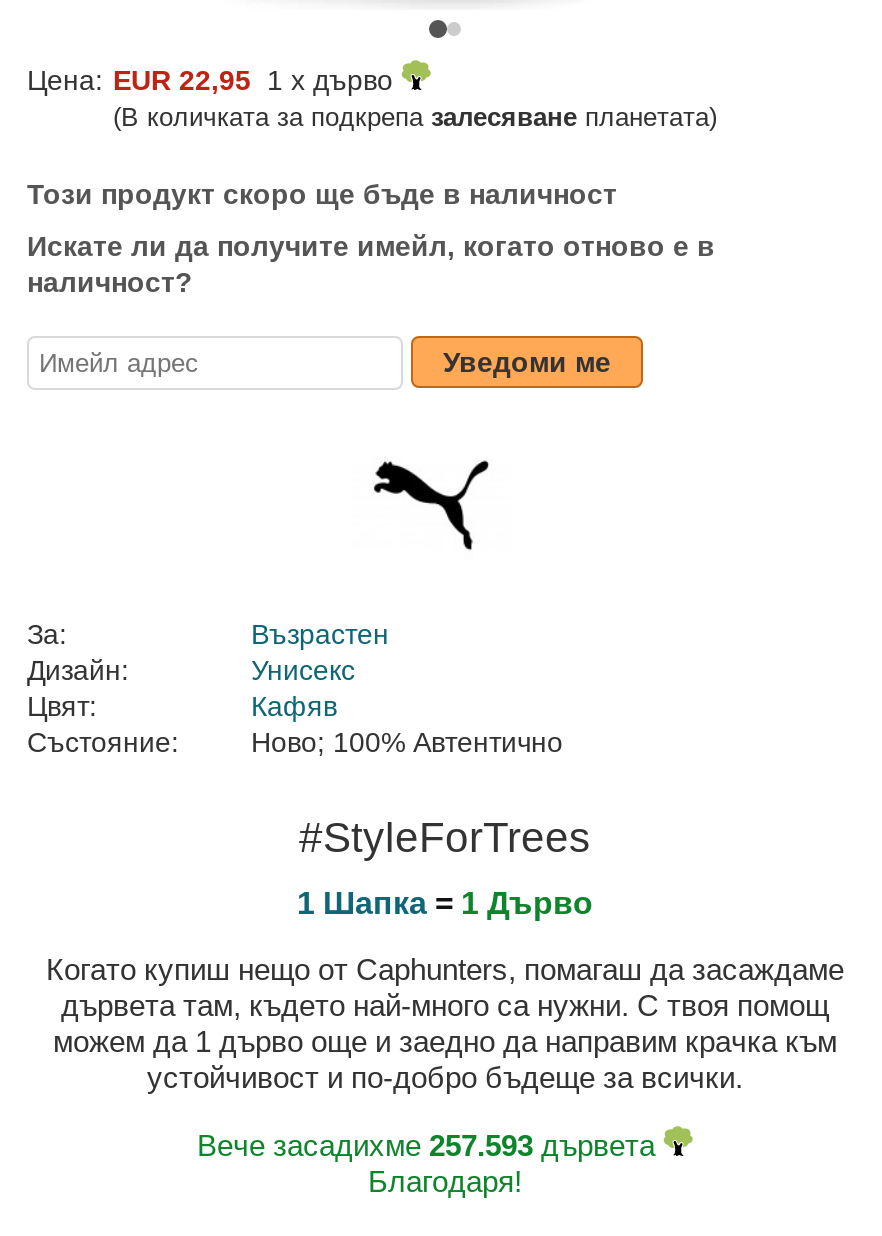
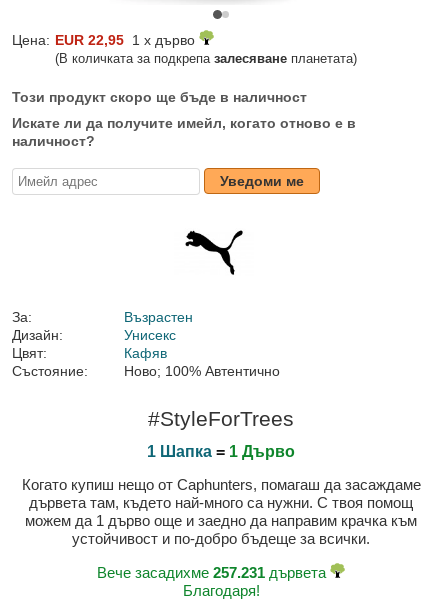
[197,1129,663,1163] Вече засадихме 257.593 дървета -> [97,564,330,581] Вече засадихме 257.231 дървета

